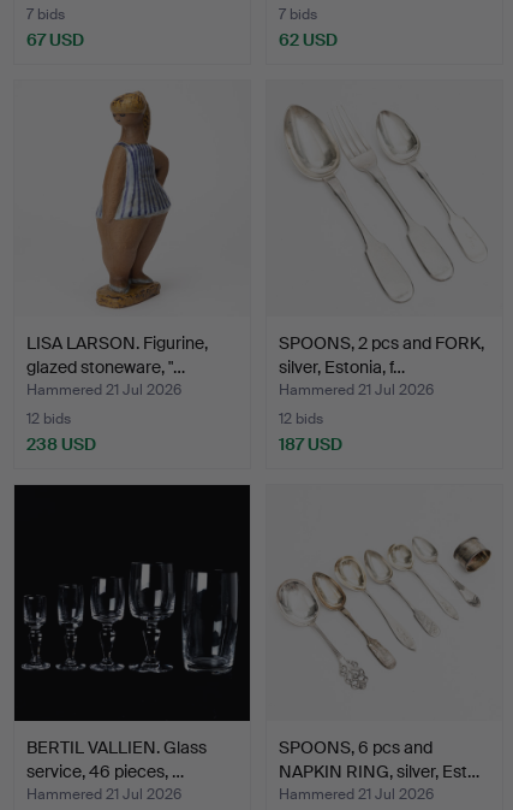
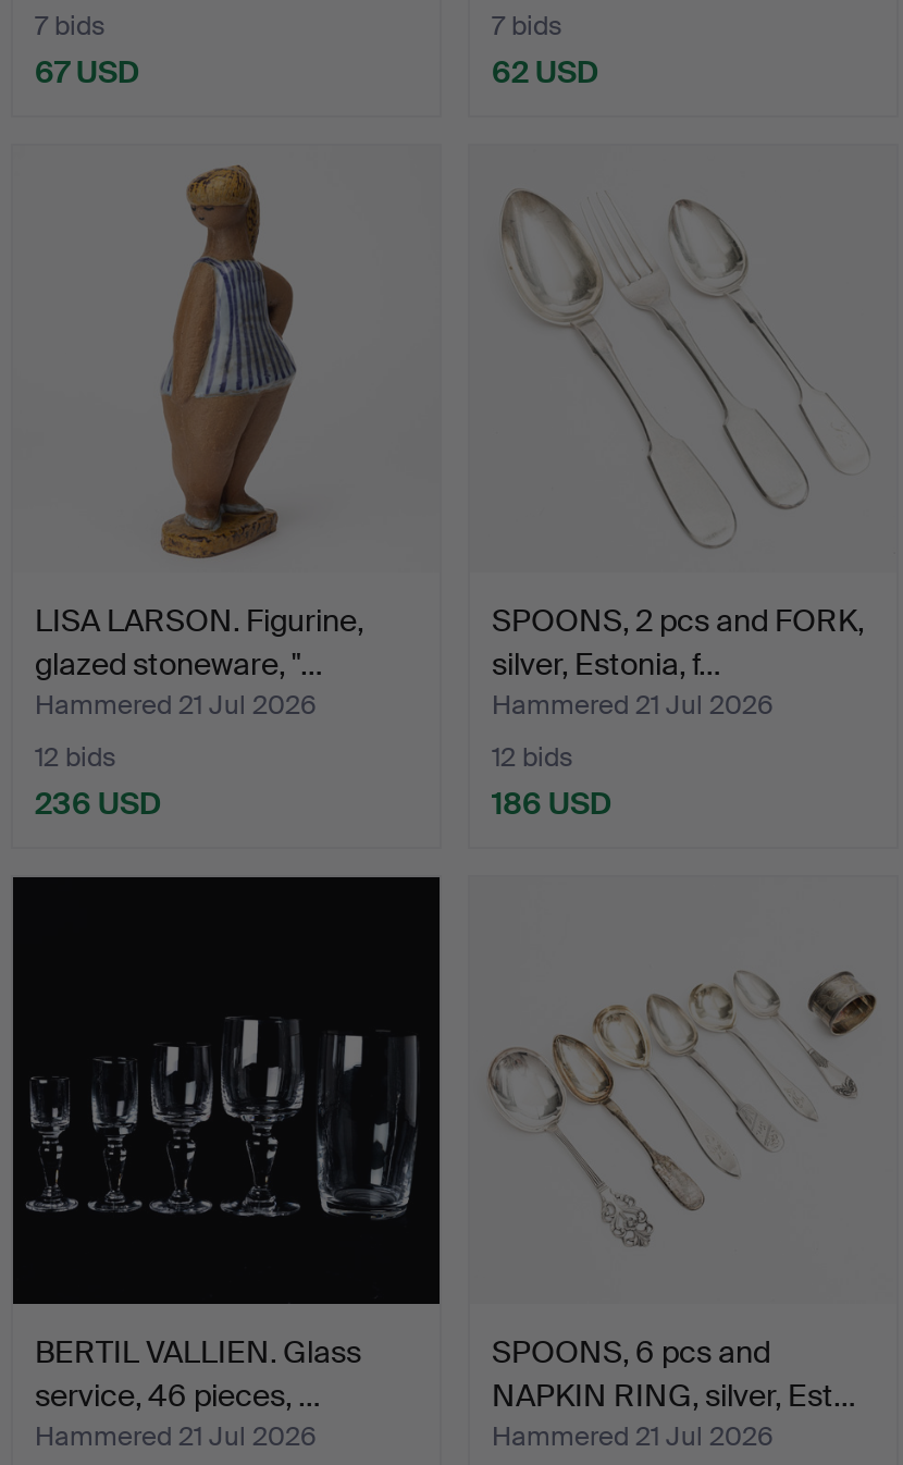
[26,433,96,455] 238 USD -> [35,783,161,822] 236 USD
[279,433,342,455] 187 USD -> [492,783,611,822] 186 USD

